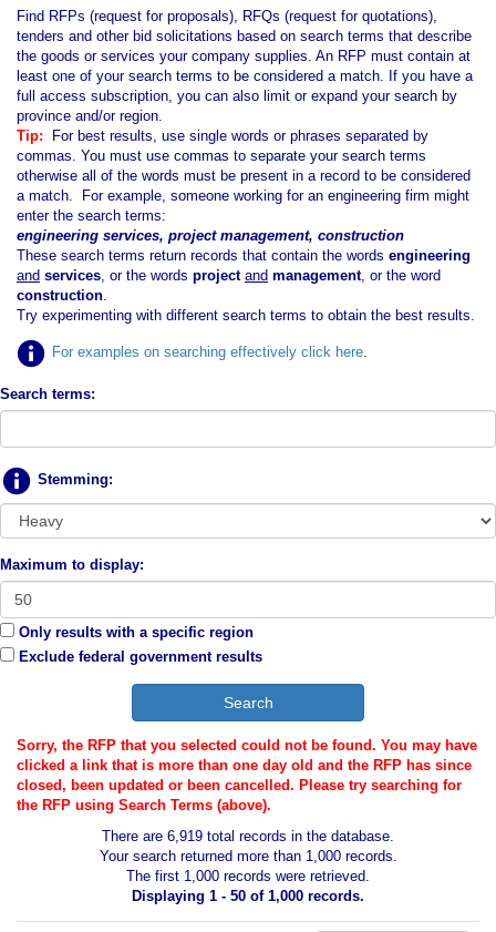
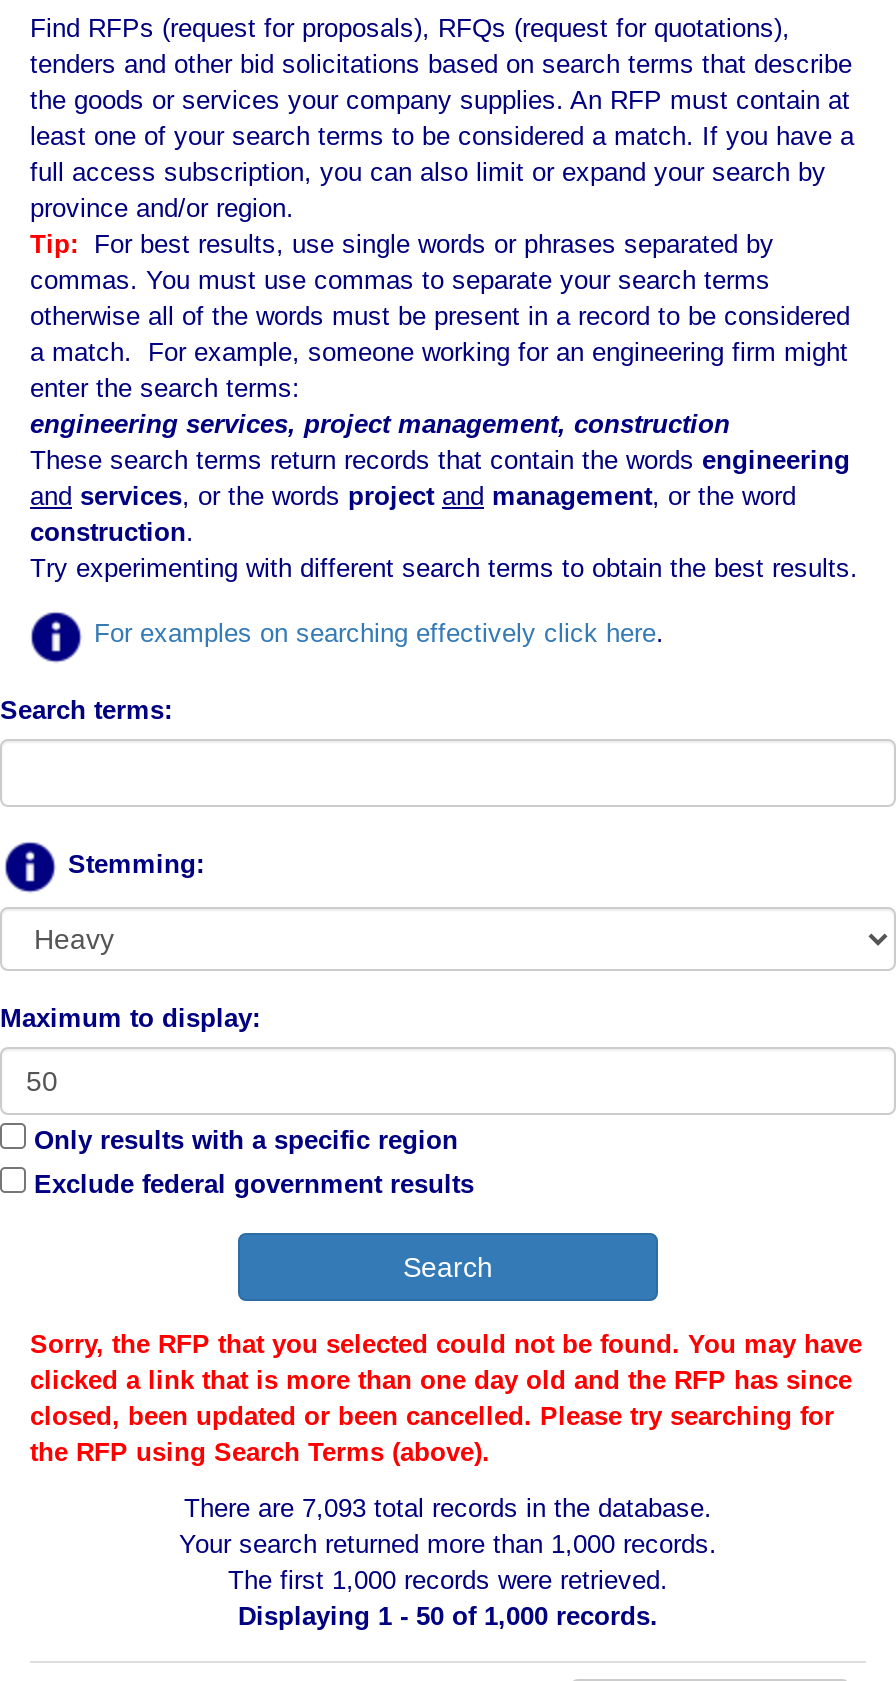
[102,828,394,844] There are 6,919 total records in the database. -> [184,1493,712,1523] There are 7,093 total records in the database.

